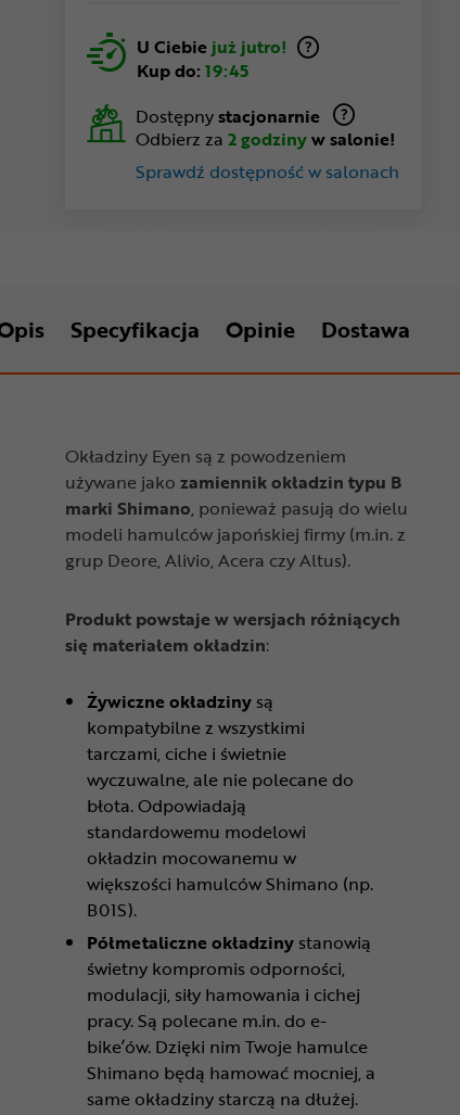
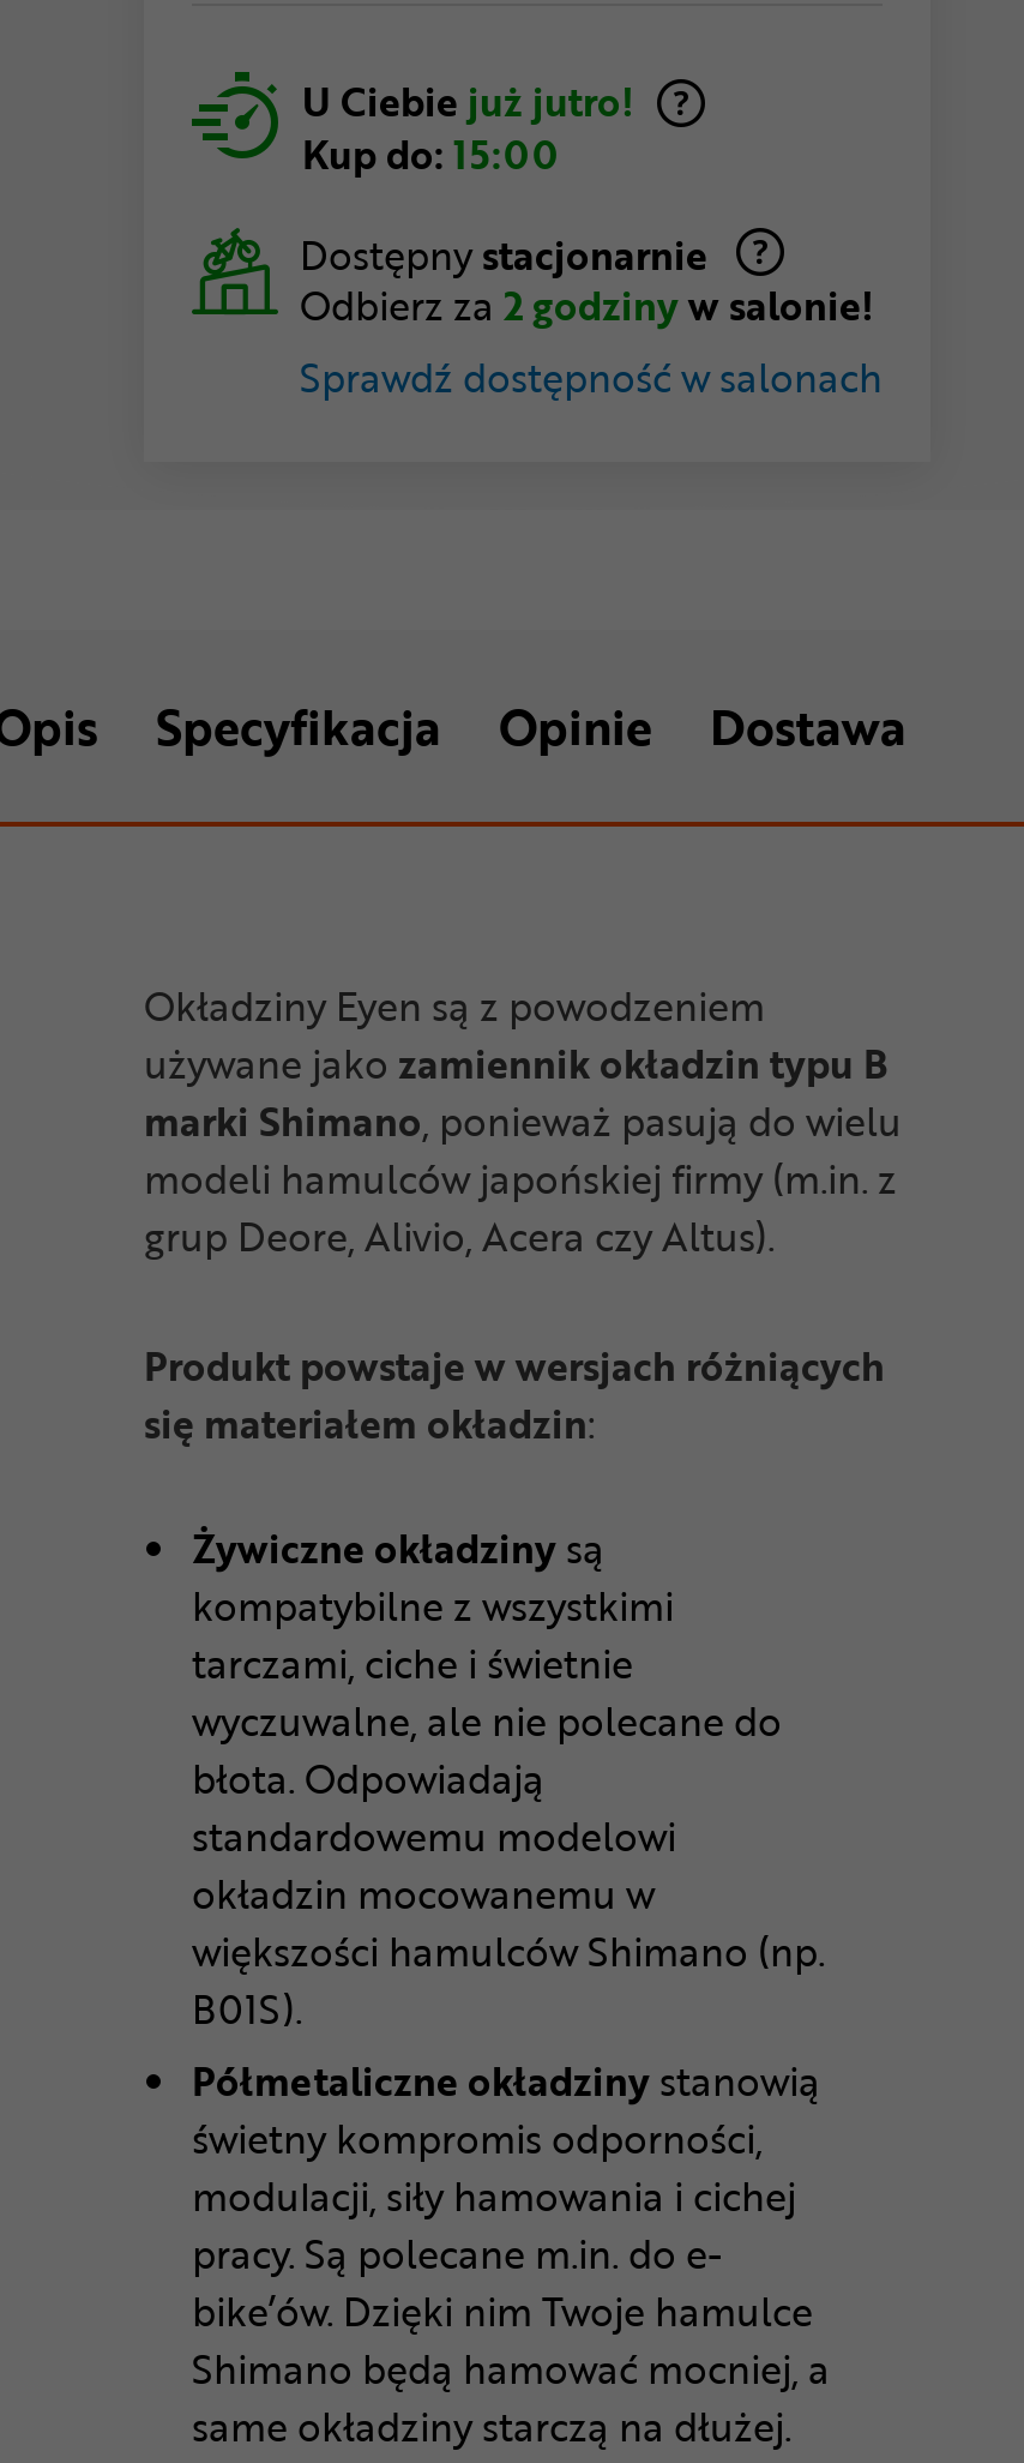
[137,58,248,84] Kup do: 19:45 -> [302,126,559,184] Kup do: 15:00

